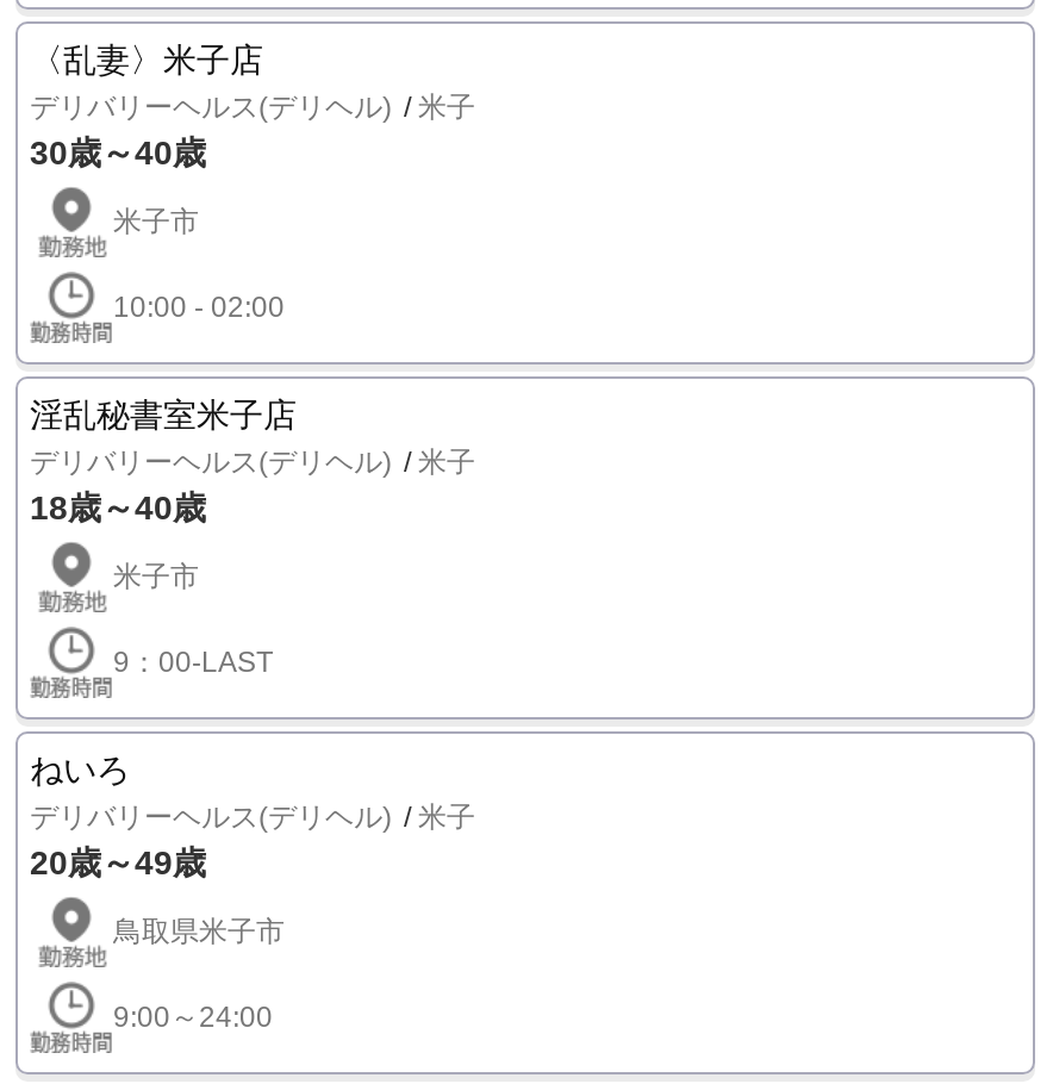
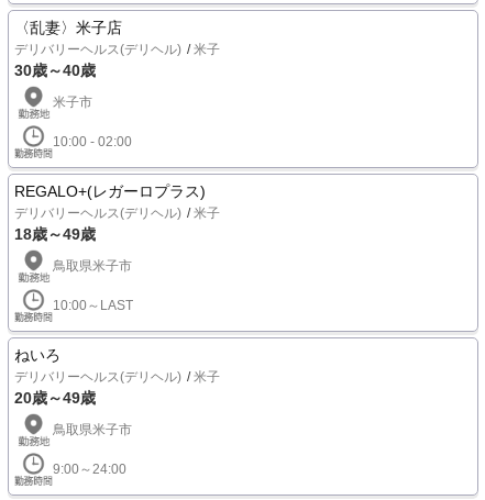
[30,396,297,434] 淫乱秘書室米子店 -> [14,183,206,200] REGALO+(レガーロプラス)
[30,489,206,527] 18歳～40歳 -> [14,225,96,243] 18歳～49歳
[113,560,199,594] 米子市 -> [53,258,132,274] 鳥取県米子市
[113,646,273,679] 9：00‐LAST -> [53,298,133,313] 10:00～LAST

